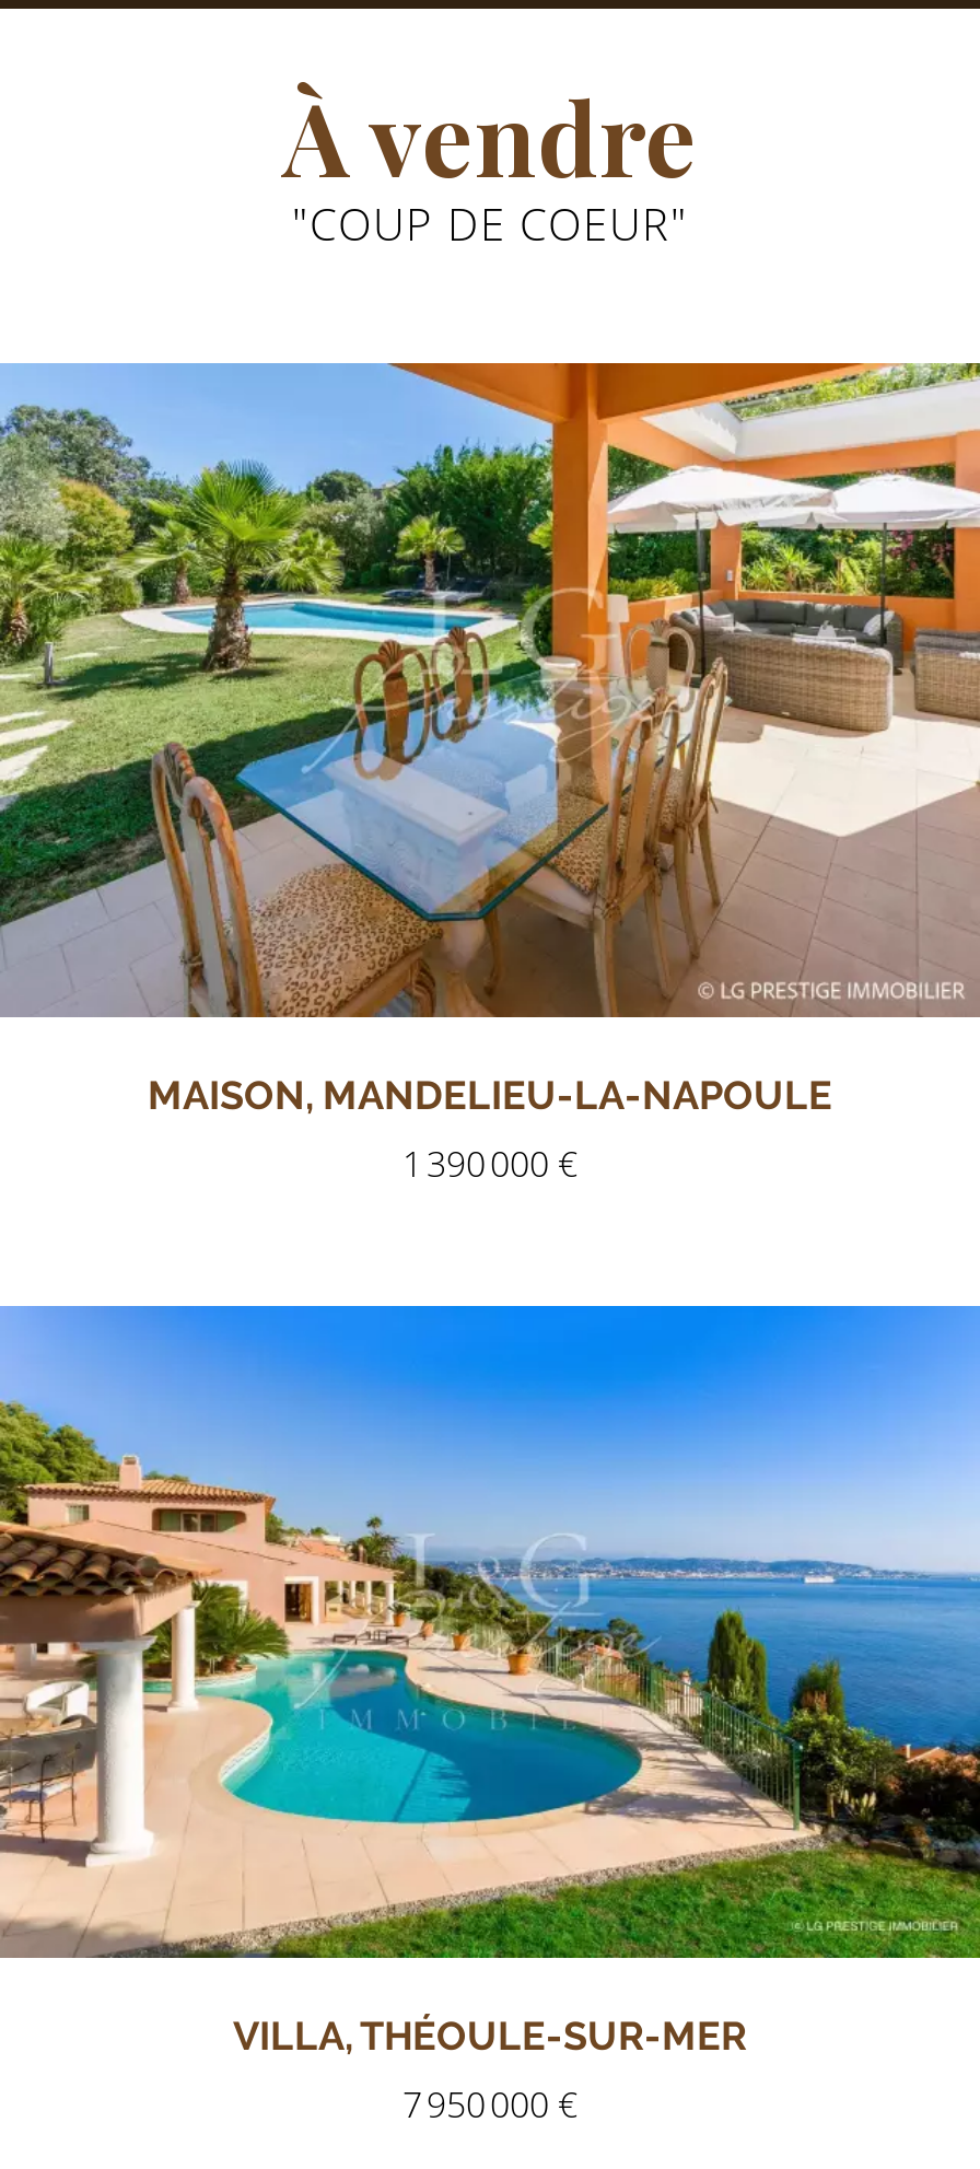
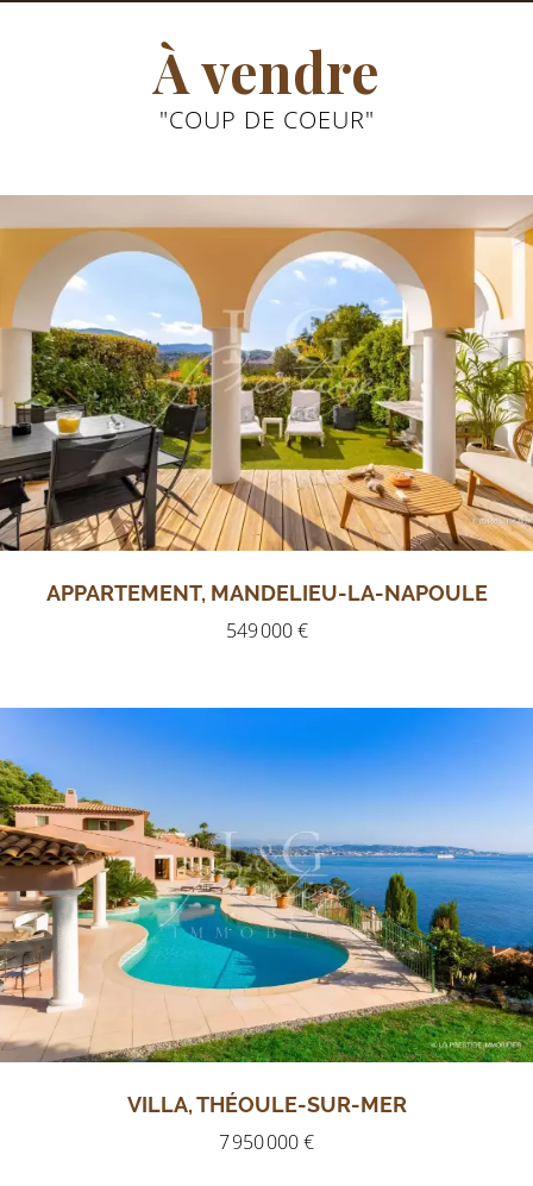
[7,363,973,1117] [image] | MAISON, MANDELIEU-LA-NAPOULE -> [4,195,529,605] [image] | APPARTEMENT, MANDELIEU-LA-NAPOULE
[402,1139,577,1187] 1 390 000 € -> [225,617,308,643] 549 000 €

